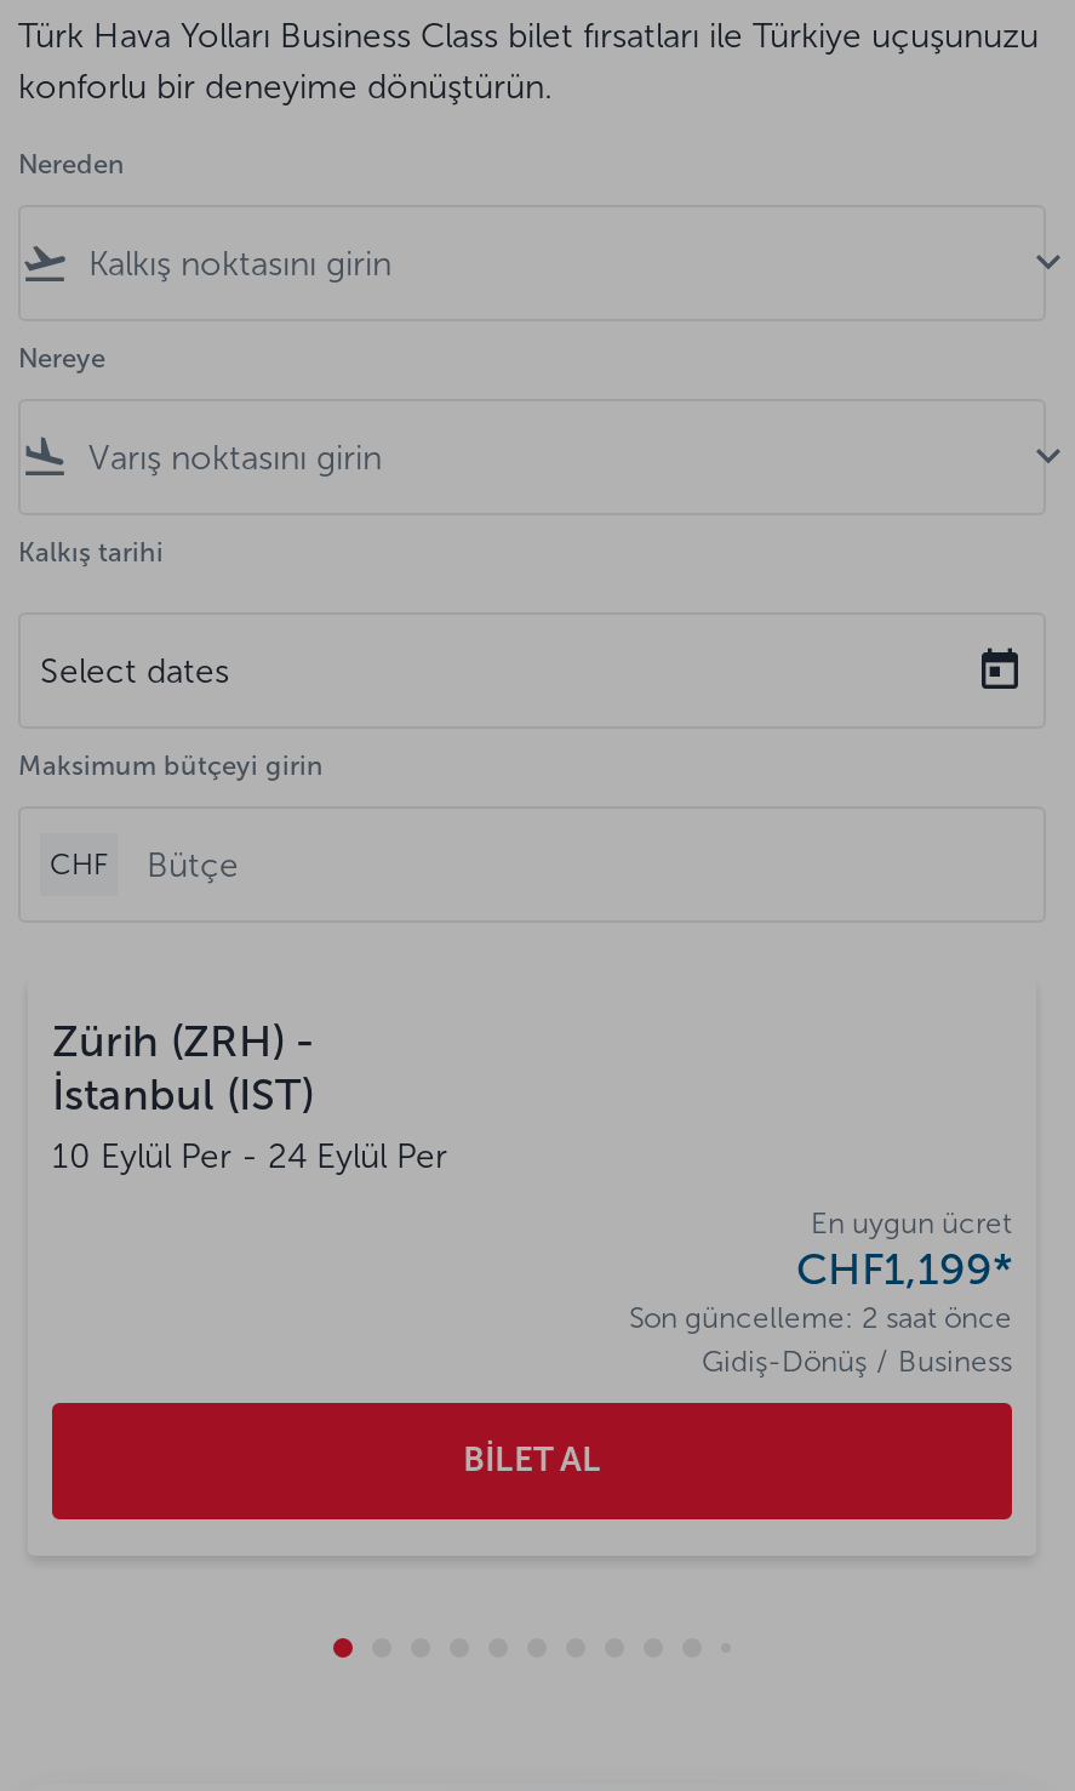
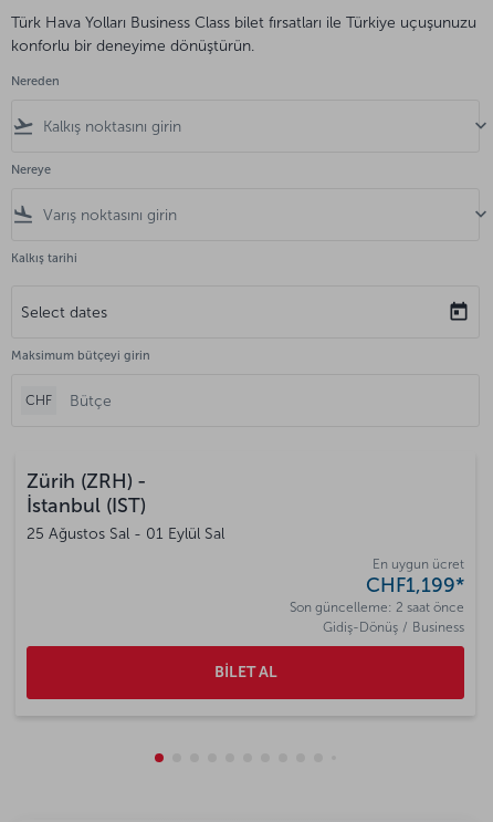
[52,1136,447,1177] 10 Eylül Per - 24 Eylül Per -> [27,524,224,543] 25 Ağustos Sal - 01 Eylül Sal

